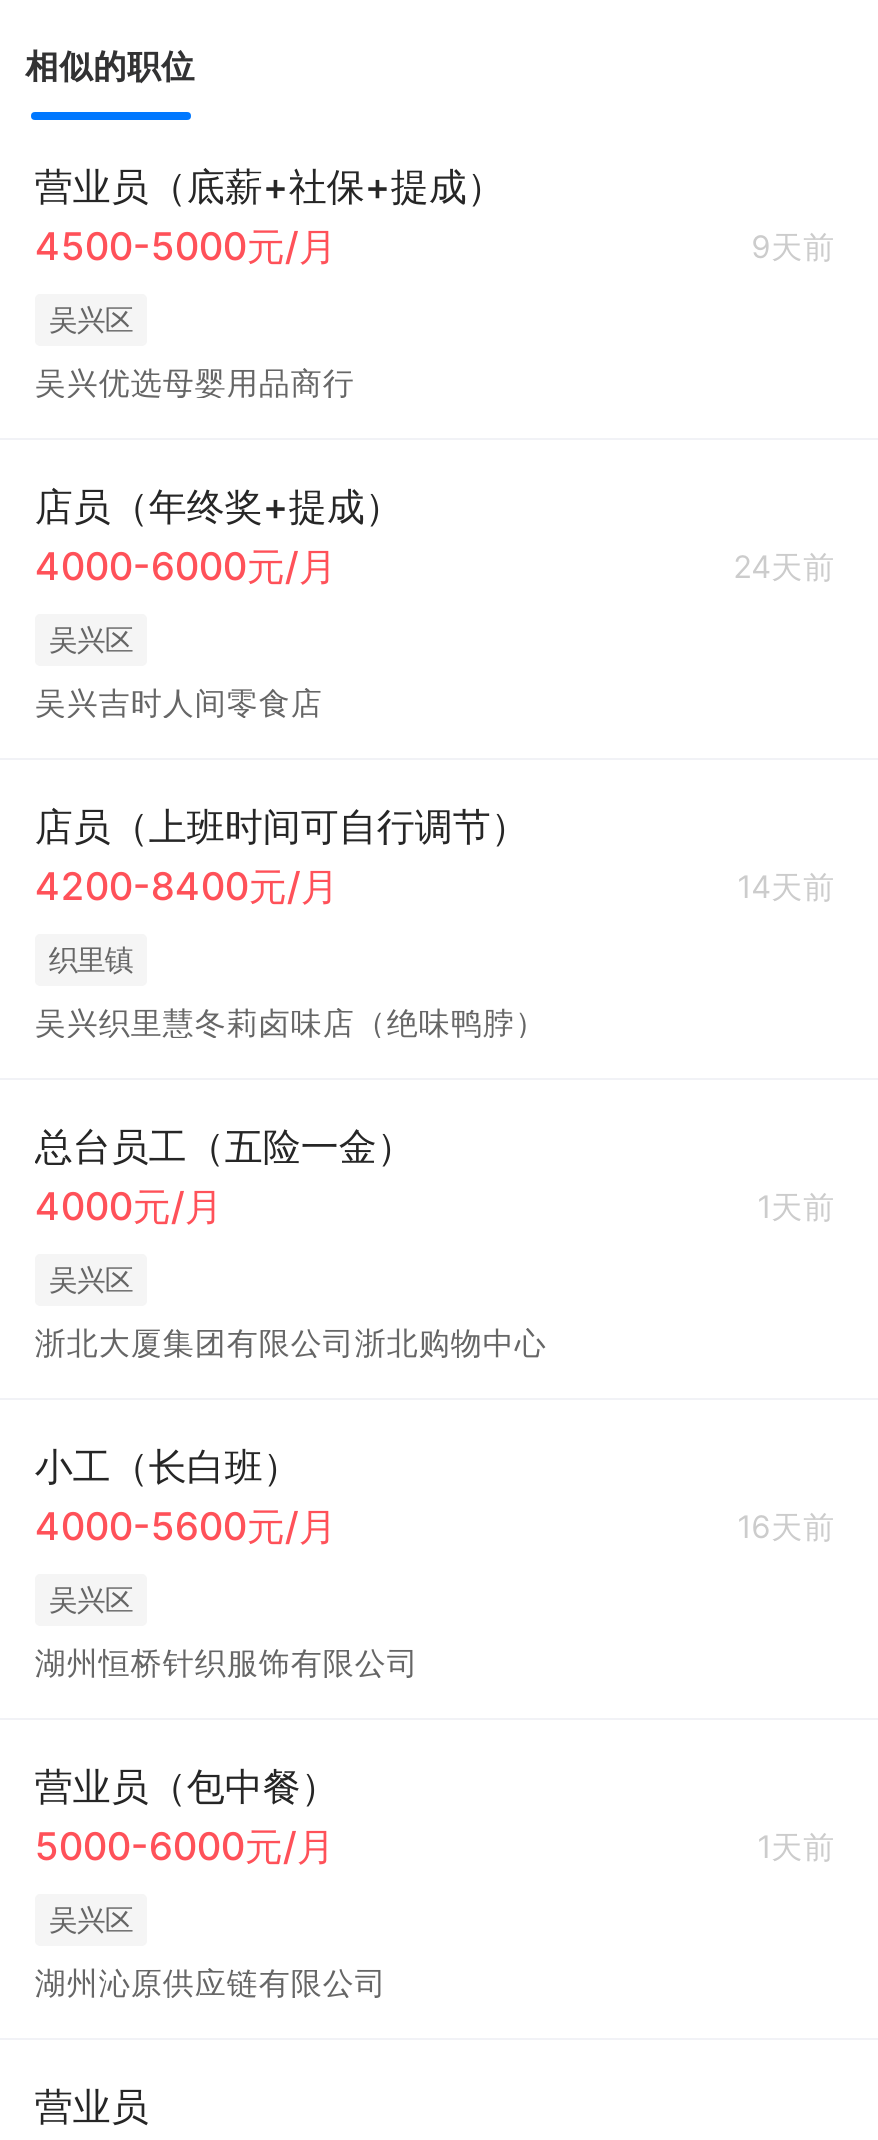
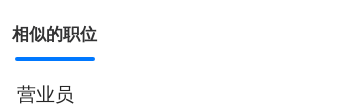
[35,161,835,2003] 营业员（底薪+社保+提成） | 4500-5000元/月 | 9天前 | 吴兴区 | 吴兴优选母婴用品商行 | 店员（年终奖+提成） | 4000-6000元/月 | 24天前 | 吴兴区 | 吴兴吉时人间零食店 | 店员（上班时间可自行调节） | 4200-8400元/月 | 14天前 | 织里镇 | 吴兴织里慧冬莉卤味店（绝味鸭脖） | 总台员工（五险一金） | 4000元/月 | 1天前 | 吴兴区 | 浙北大厦集团有限公司浙北购物中心 | 小工（长白班） | 4000-5600元/月 | 16天前 | 吴兴区 | 湖州恒桥针织服饰有限公司 | 营业员（包中餐） | 5000-6000元/月 | 1天前 | 吴兴区 | 湖州沁原供应链有限公司 -> none

